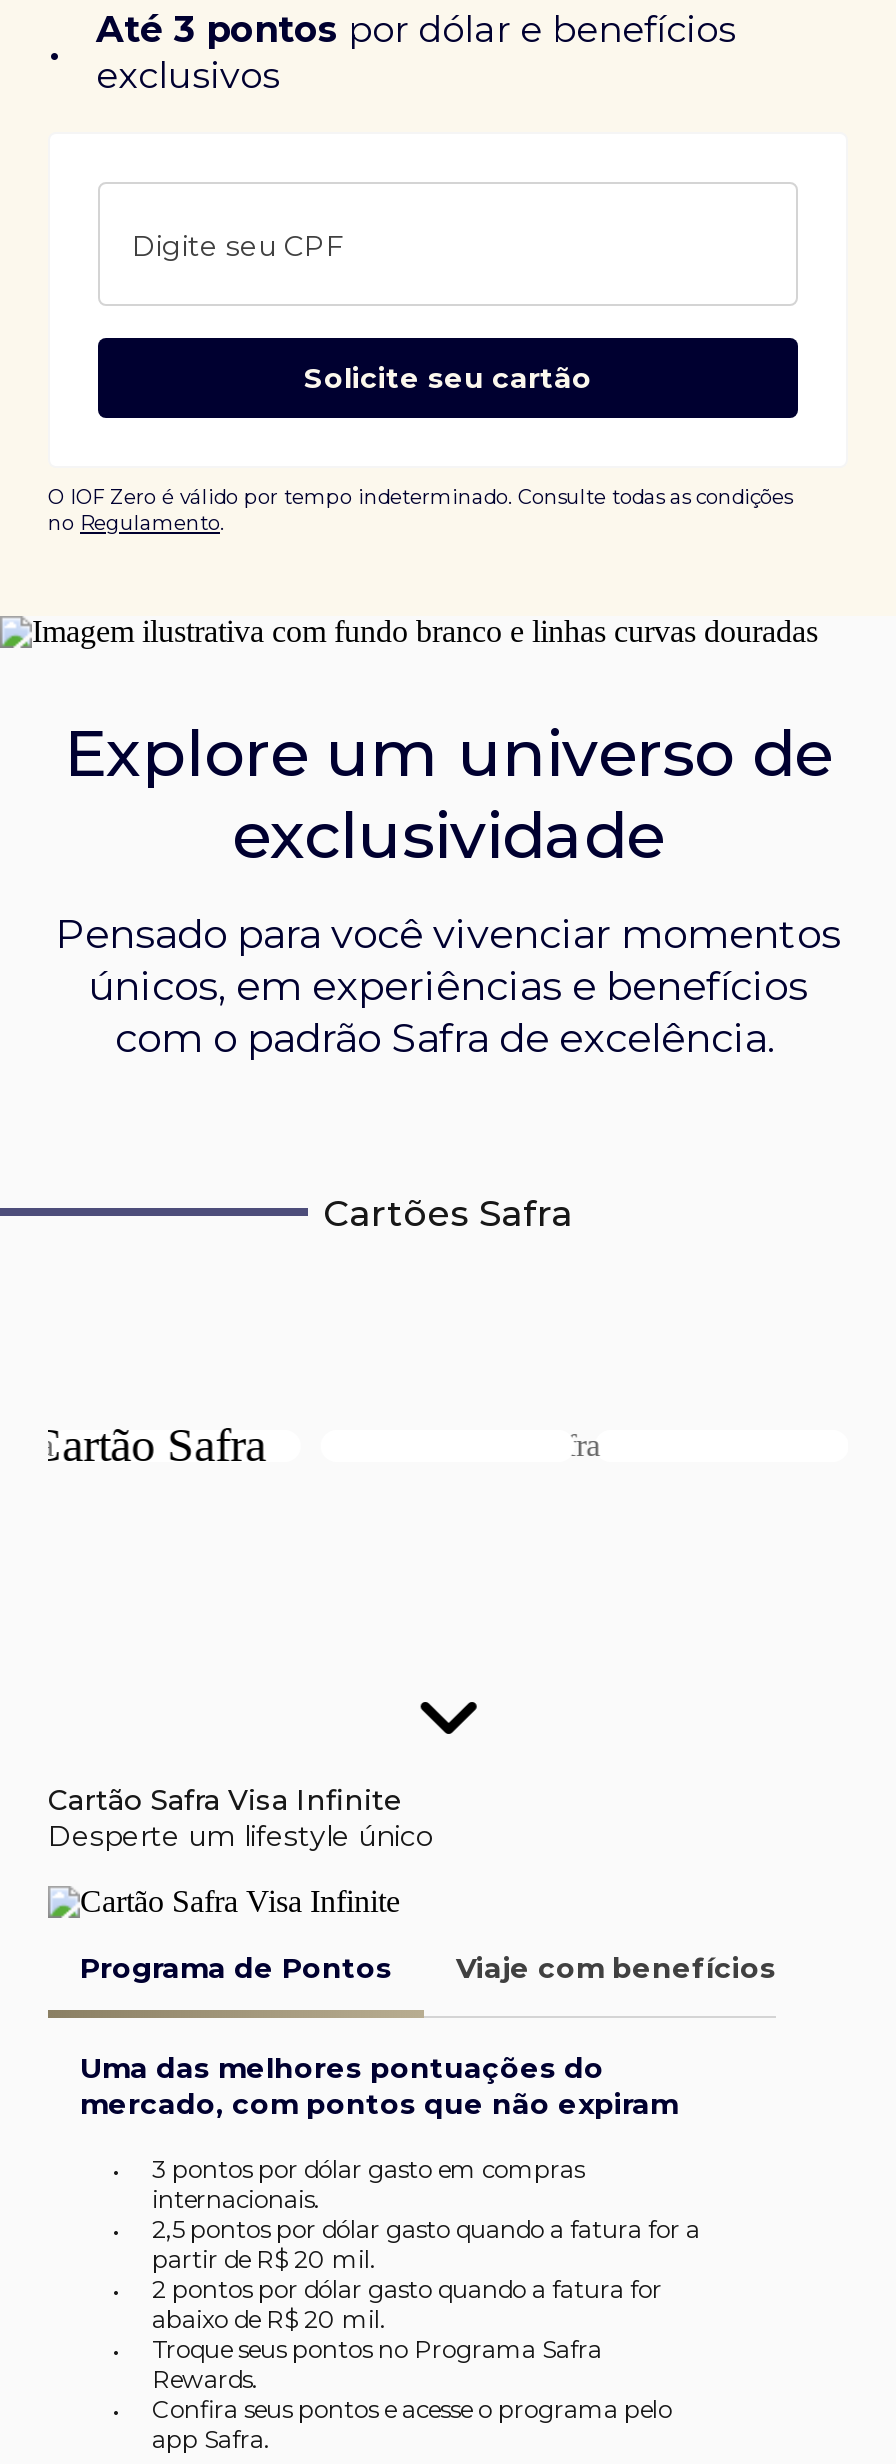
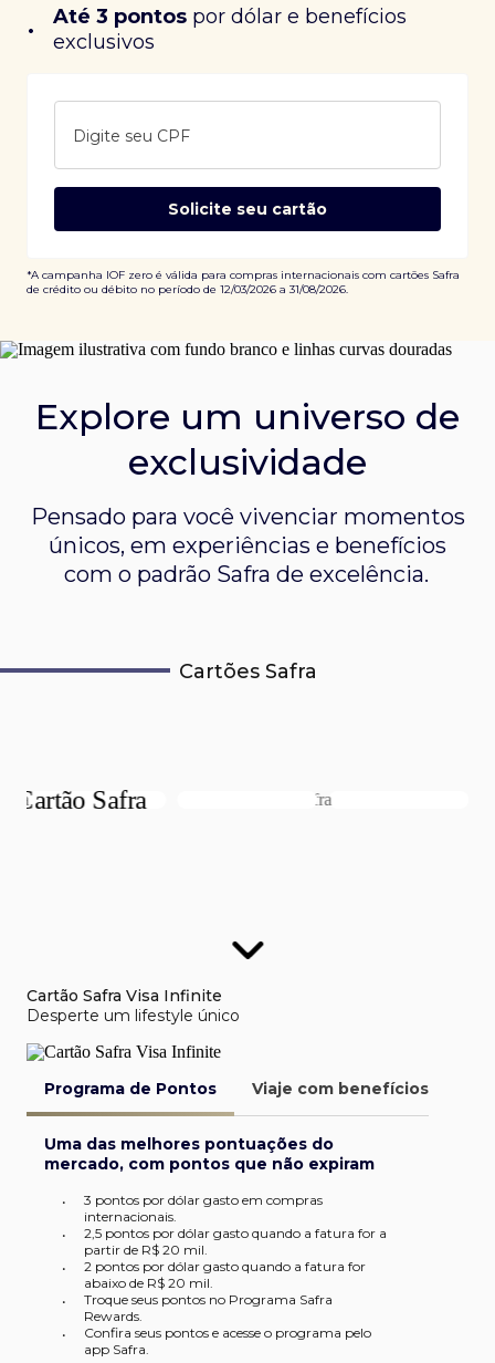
[48,484,792,536] O IOF Zero é válido por tempo indeterminado. Consulte todas as condições | no Regulamento -> [27,268,460,296] *A campanha IOF zero é válida para compras internacionais com cartões Safra | de crédito ou débito no período de 12/03/2026 a 31/08/2026.

